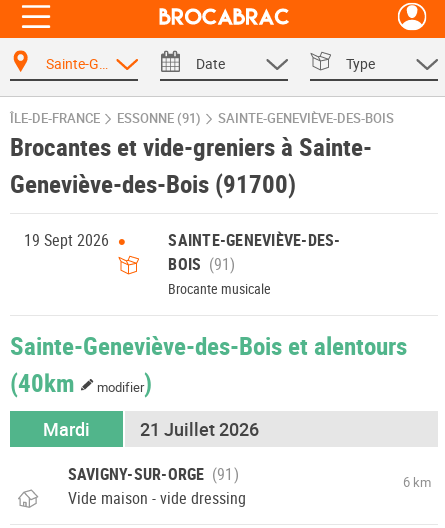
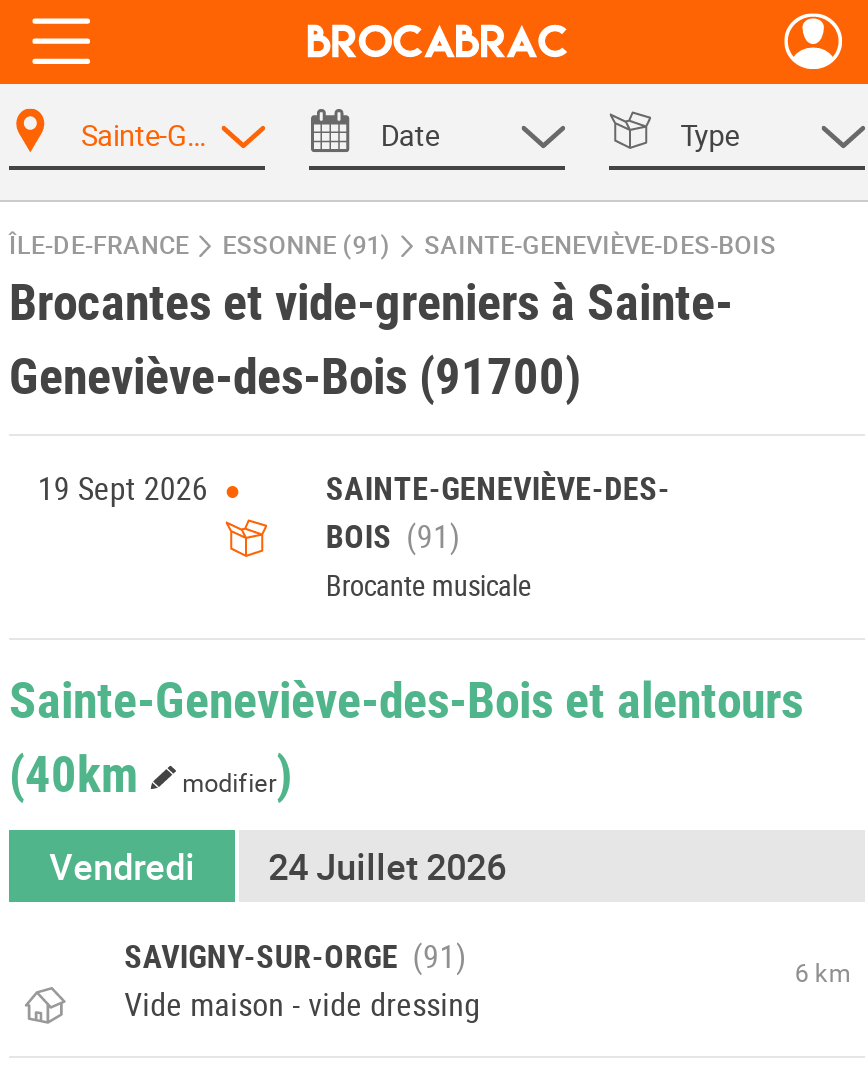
[43,417,259,441] Mardi | 21 Juillet 2026 -> [49,843,506,891] Vendredi | 24 Juillet 2026

